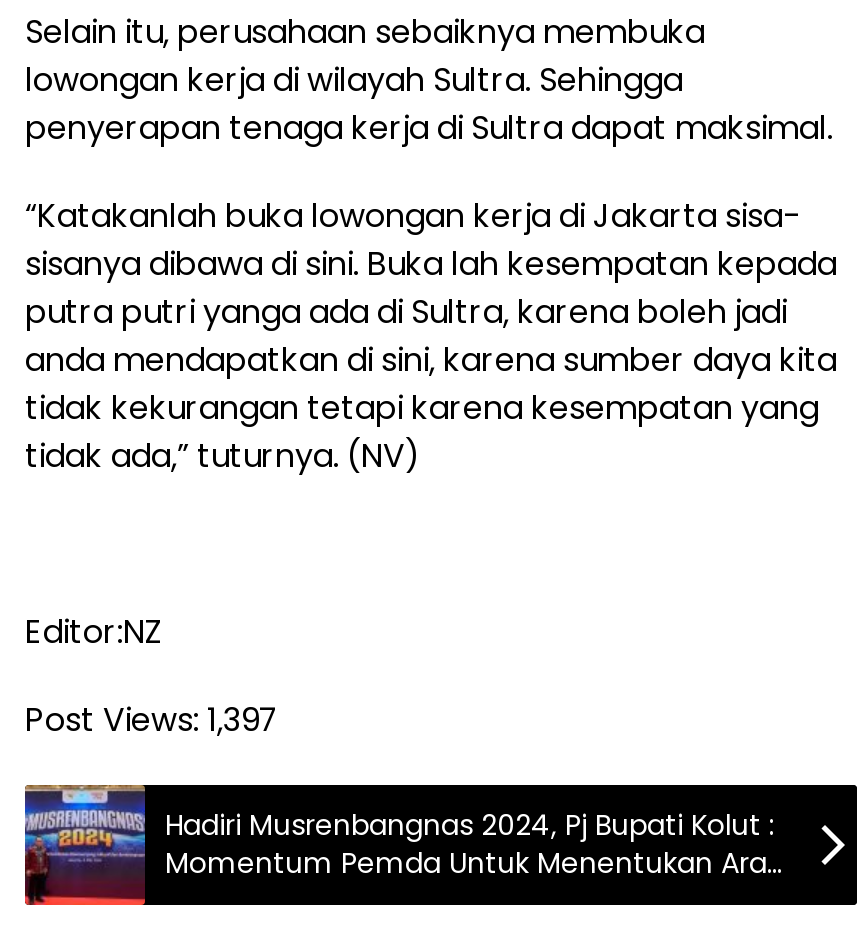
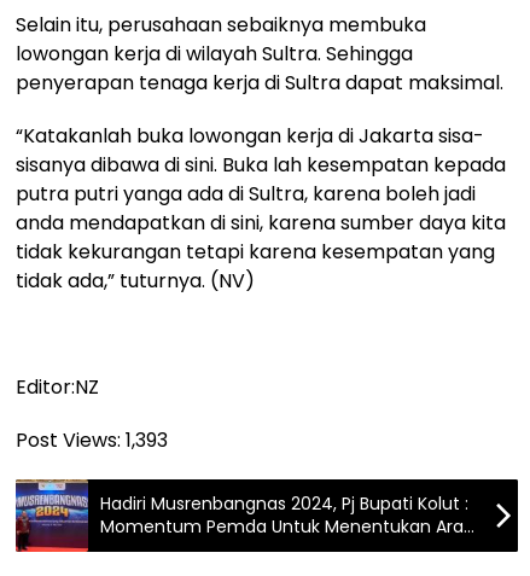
[25,697,279,743] Post Views: 1,397 -> [16,426,168,454] Post Views: 1,393

